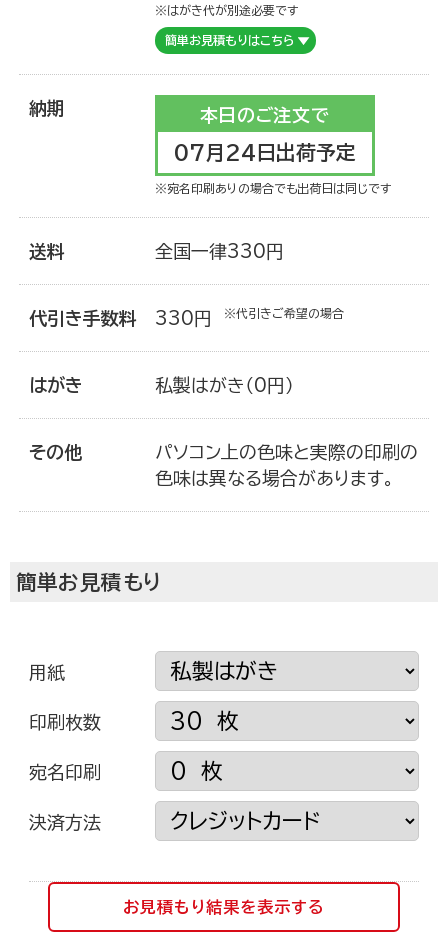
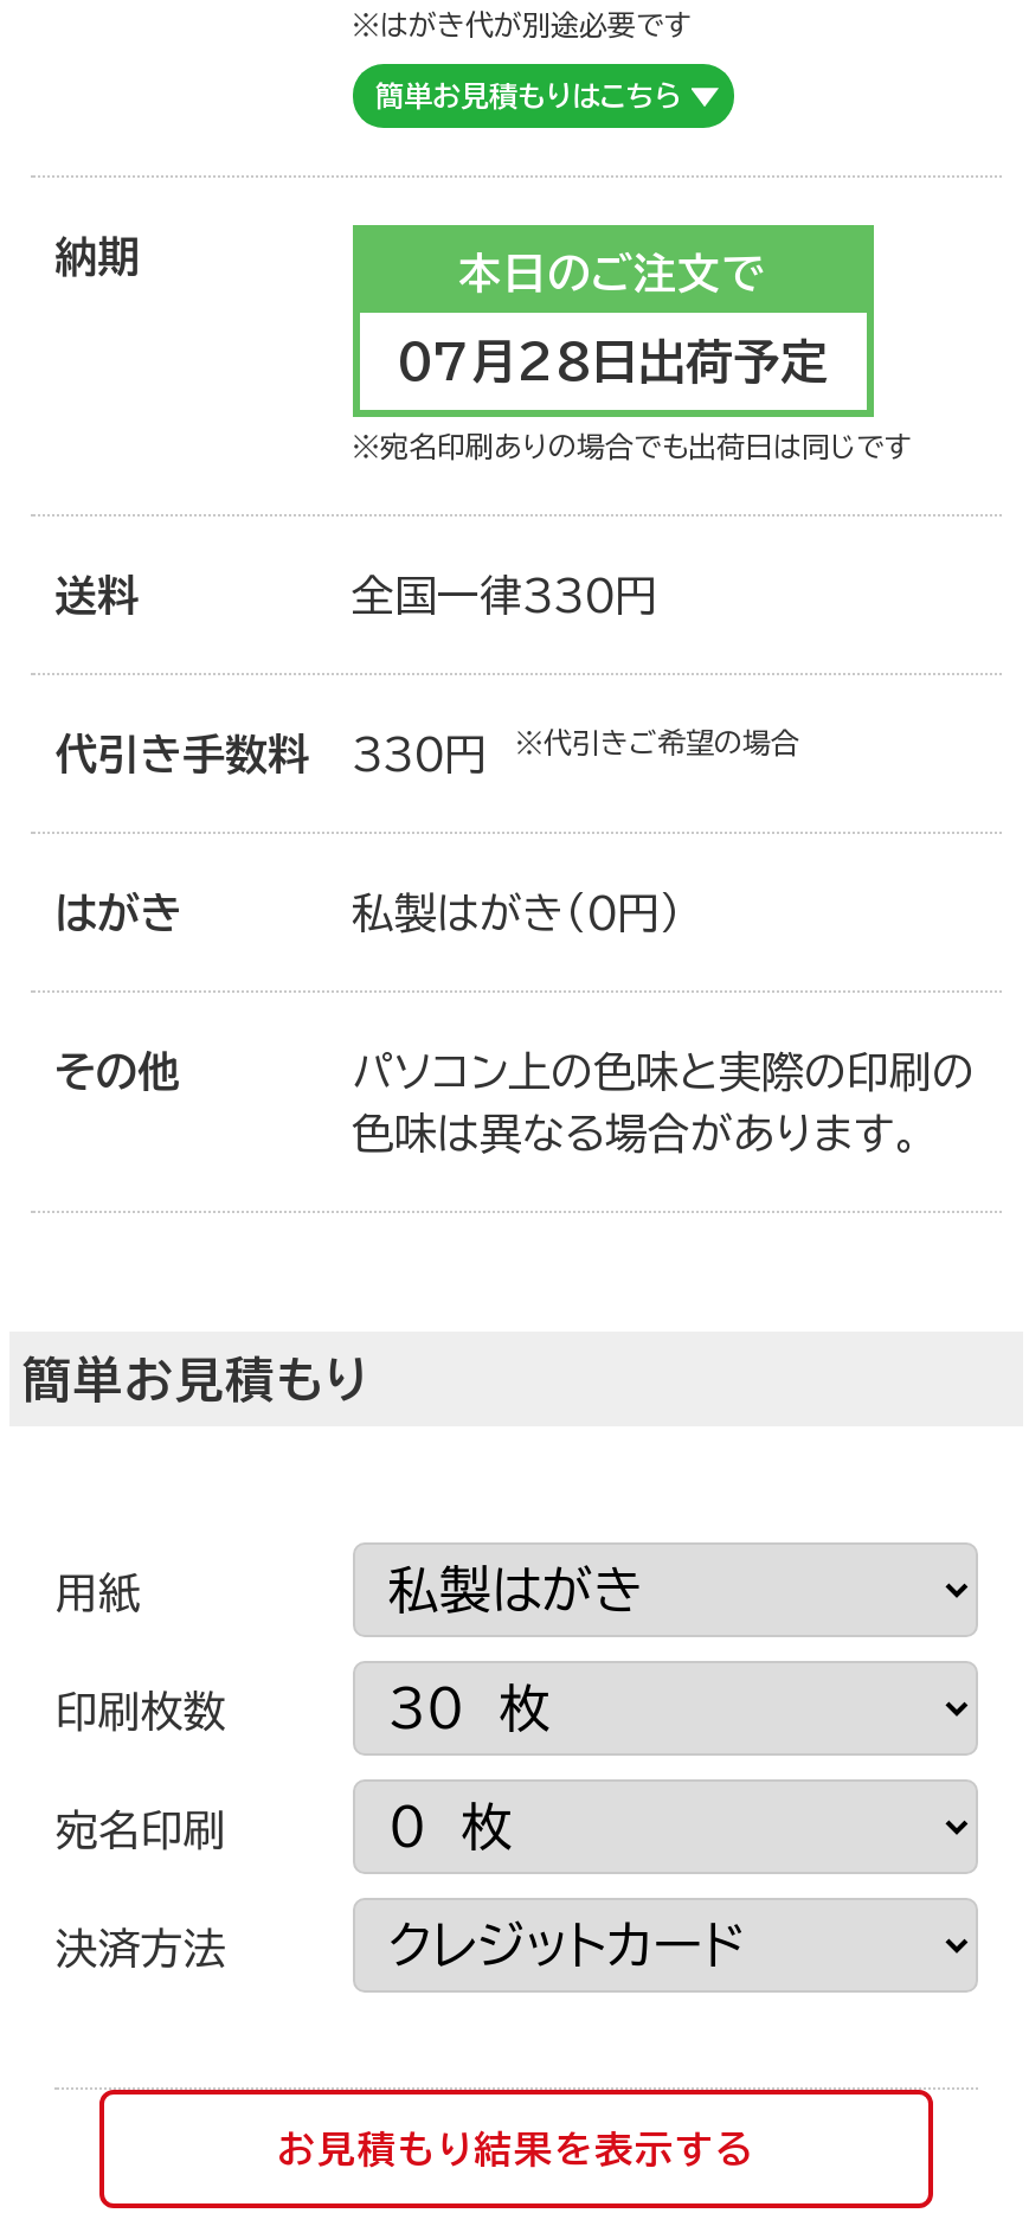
[173,142,355,162] 07月24日出荷予定 -> [397,337,828,384] 07月28日出荷予定

